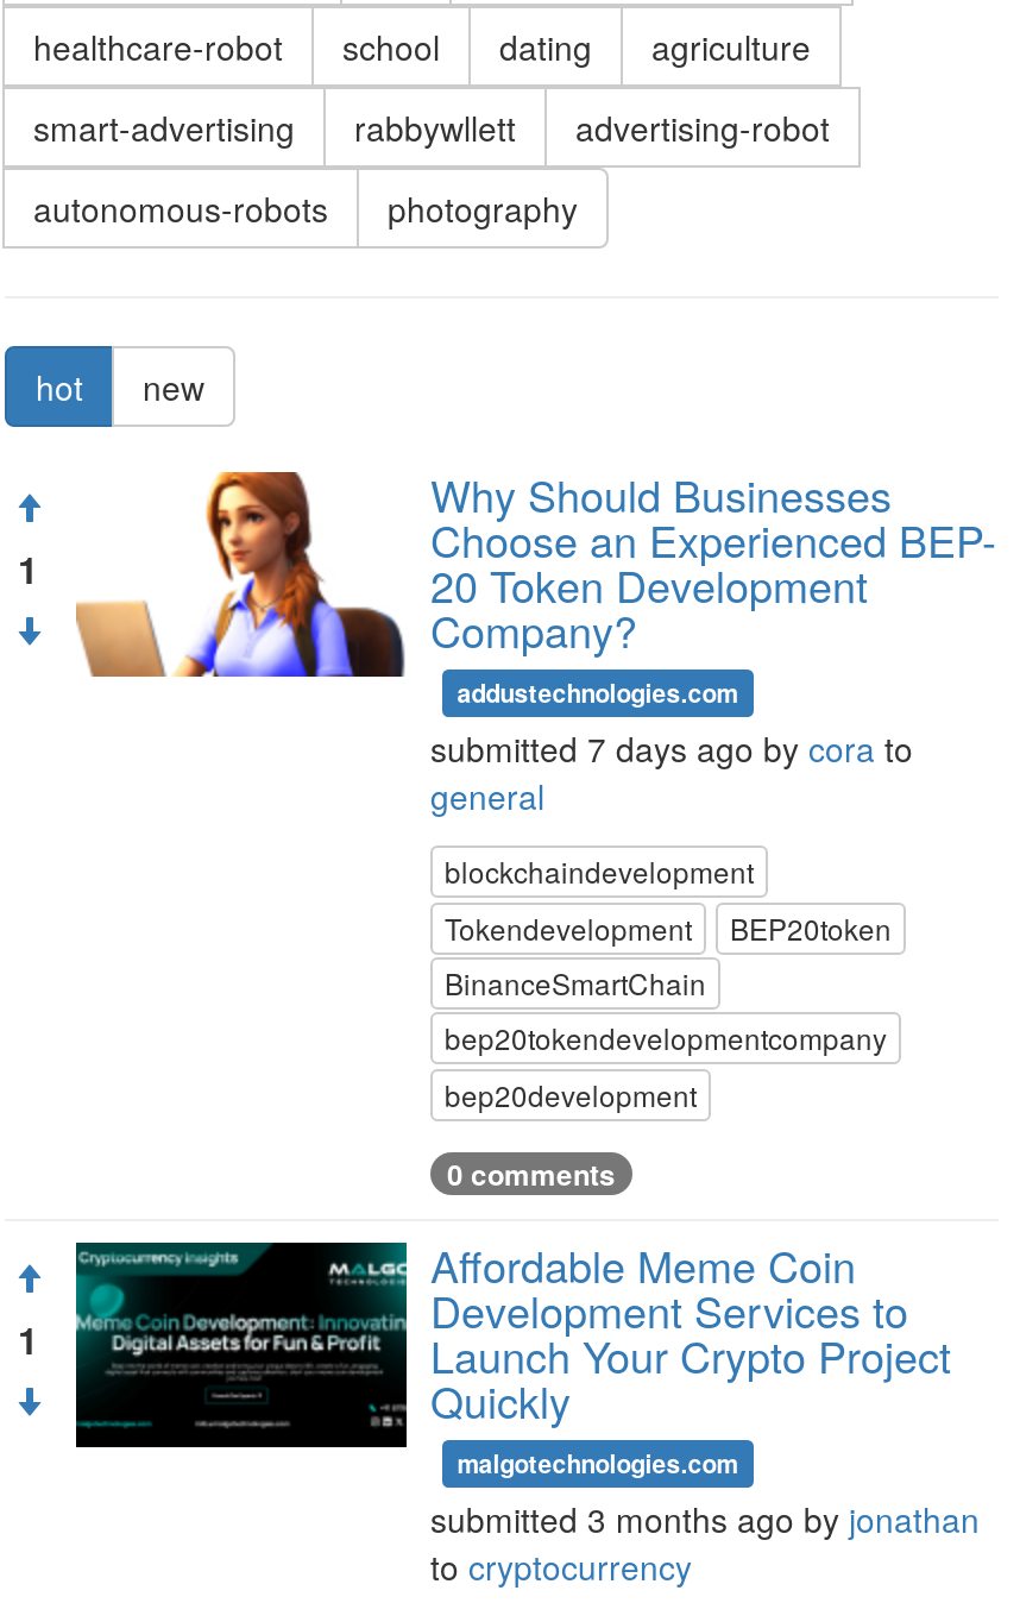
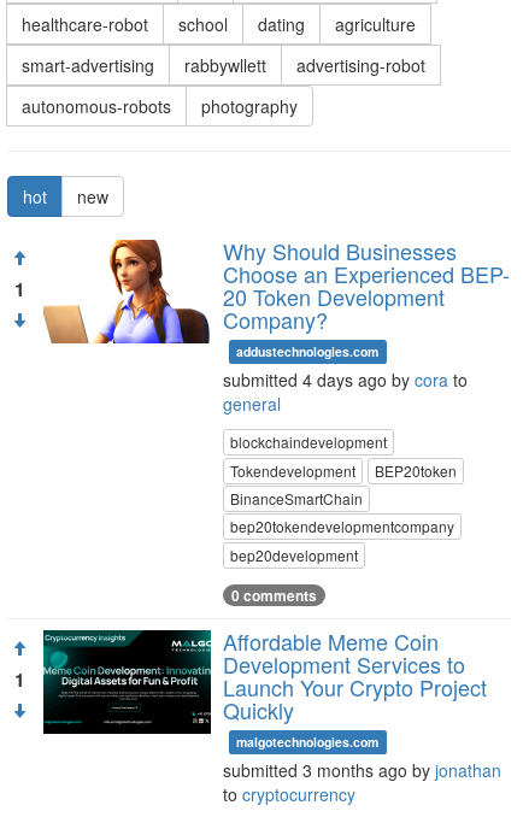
[430,724,913,772] submitted 7 days ago by cora to -> [223,368,468,392] submitted 4 days ago by cora to

